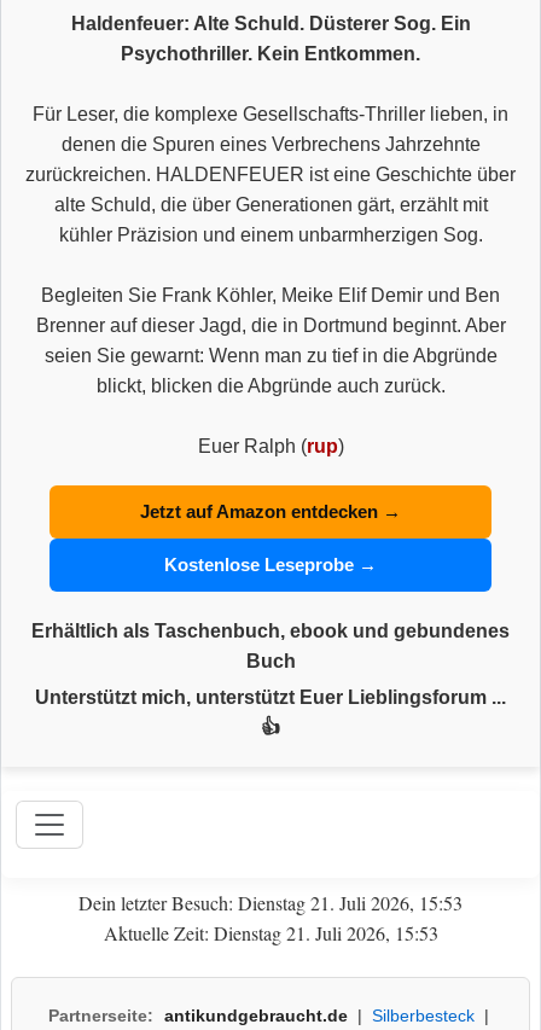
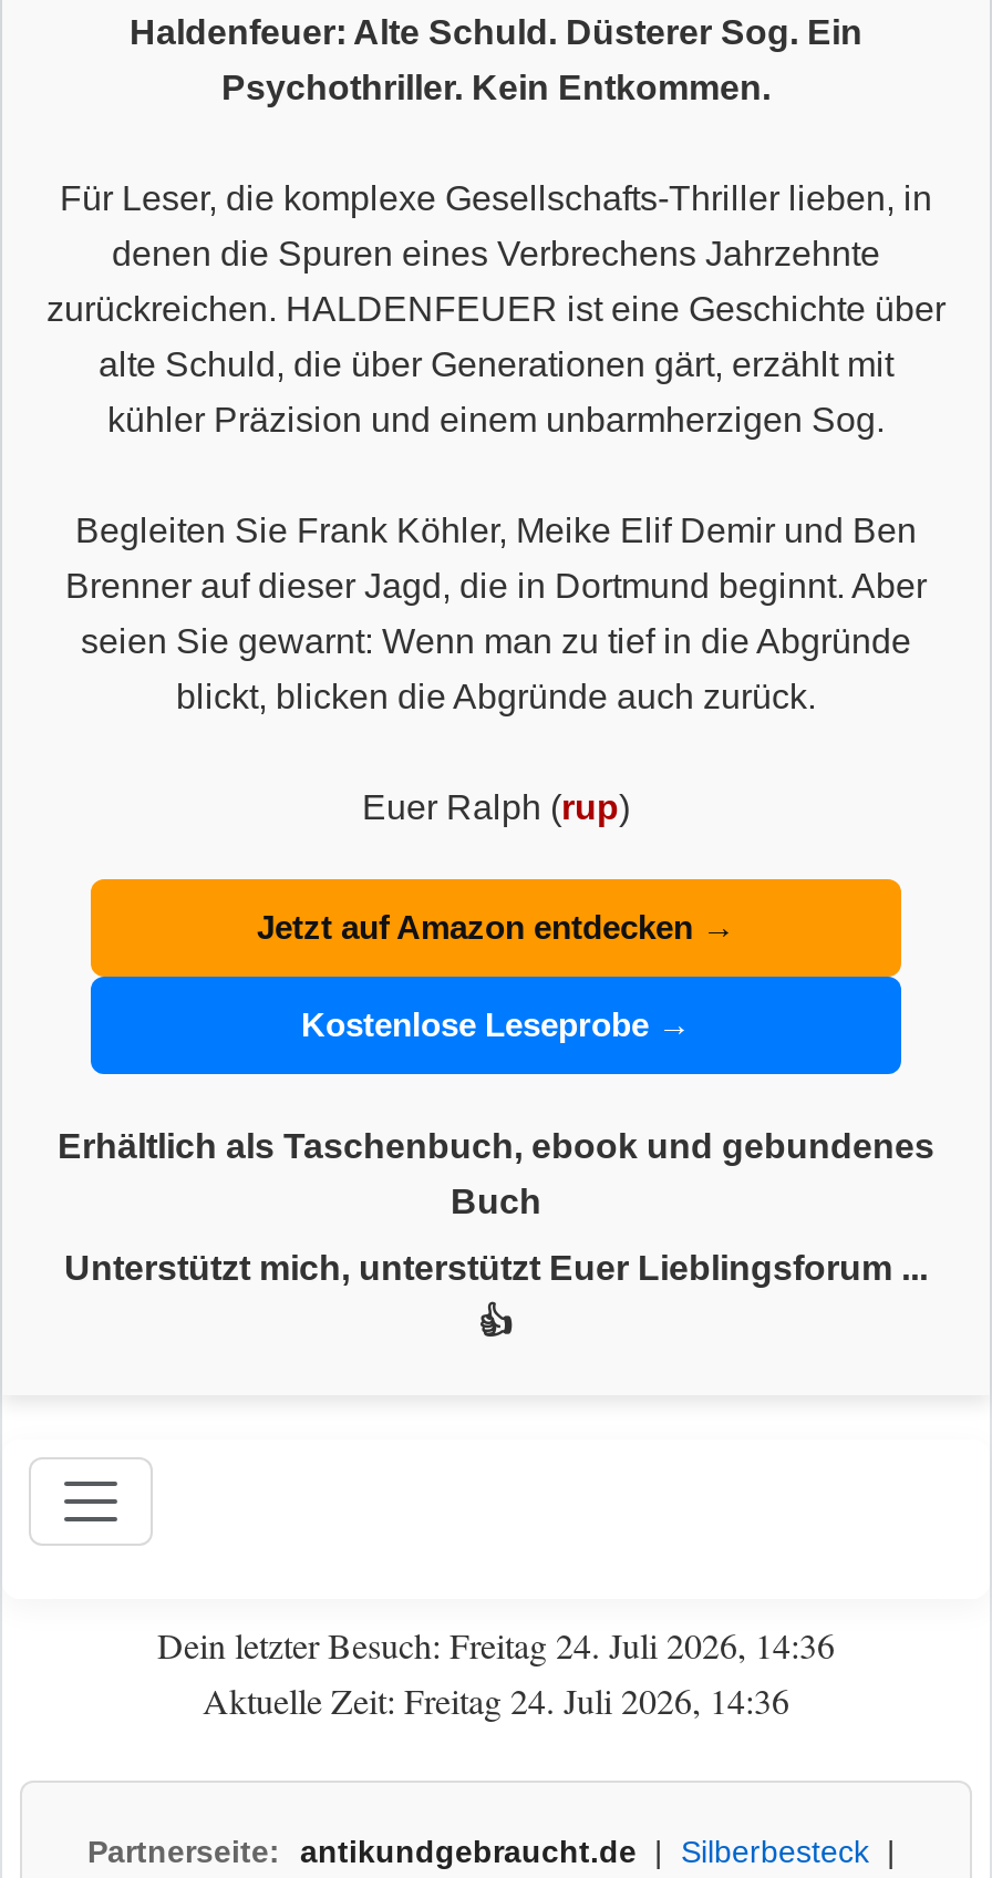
[78,890,463,915] Dein letzter Besuch: Dienstag 21. Juli 2026, 15:53 -> [157,1621,835,1667] Dein letzter Besuch: Freitag 24. Juli 2026, 14:36
[103,920,438,945] Aktuelle Zeit: Dienstag 21. Juli 2026, 15:53 -> [203,1676,789,1723] Aktuelle Zeit: Freitag 24. Juli 2026, 14:36

